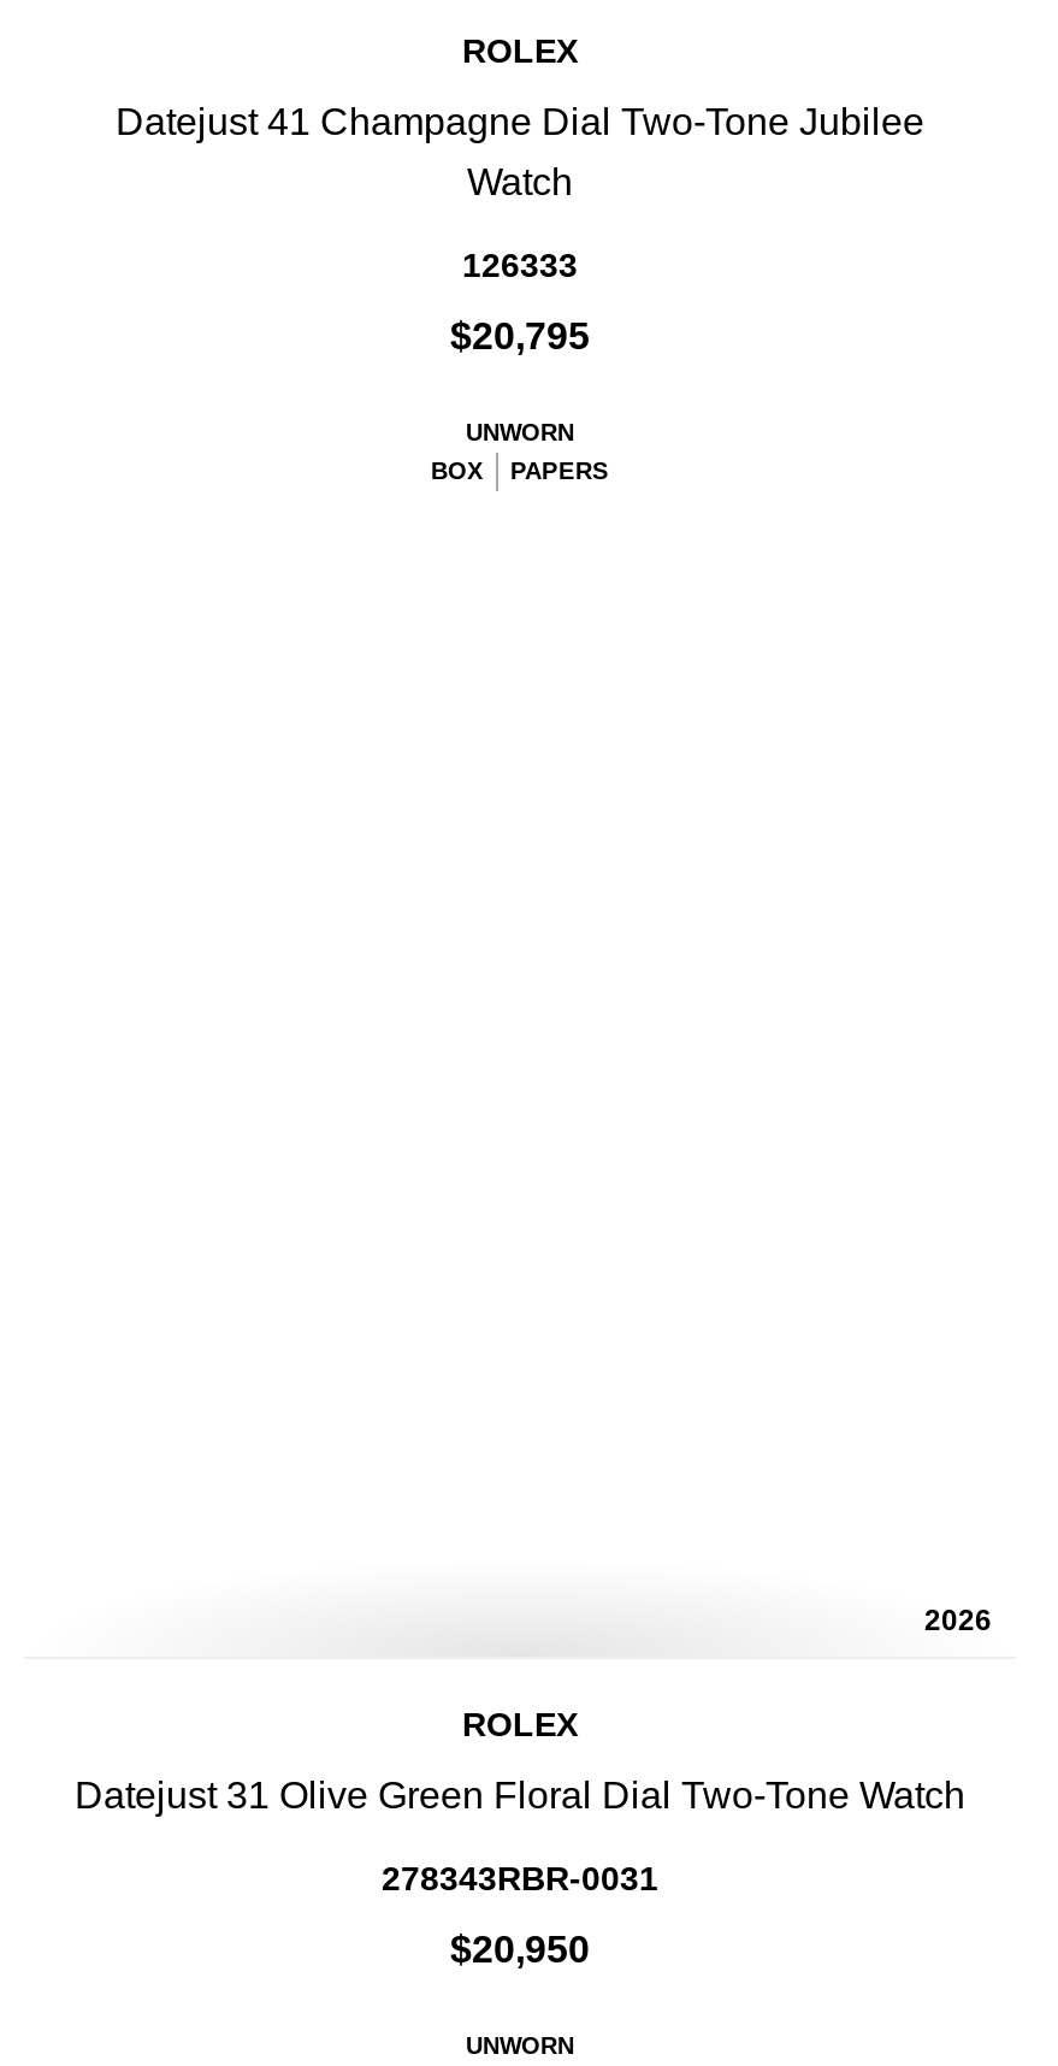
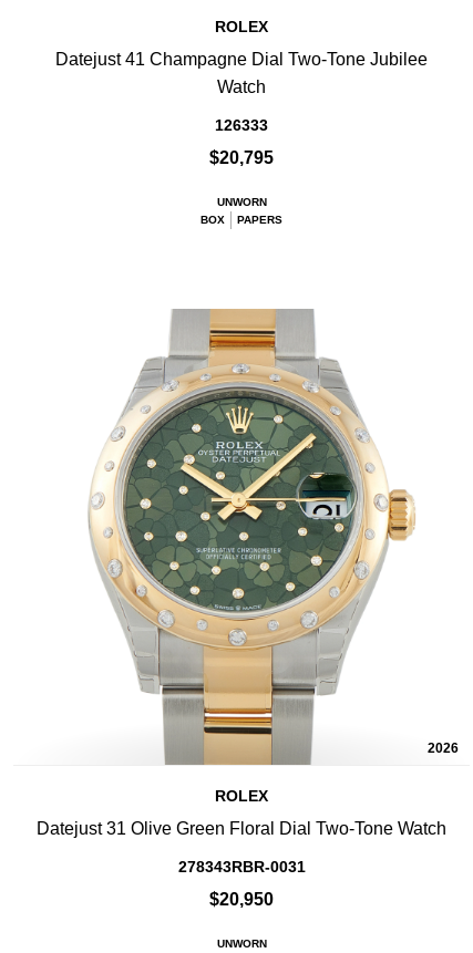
none -> [88,308,417,766] [image]

